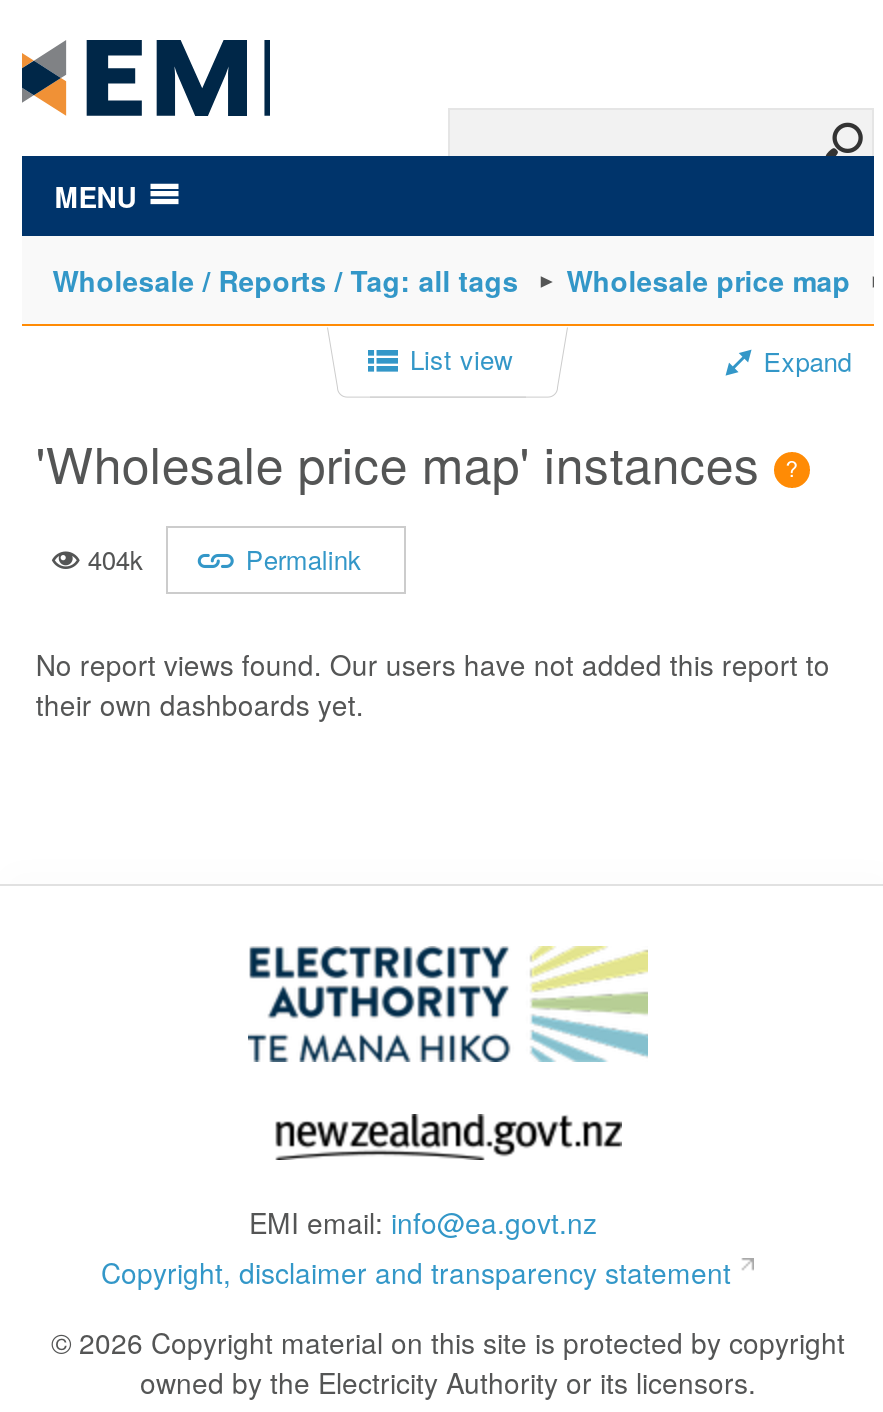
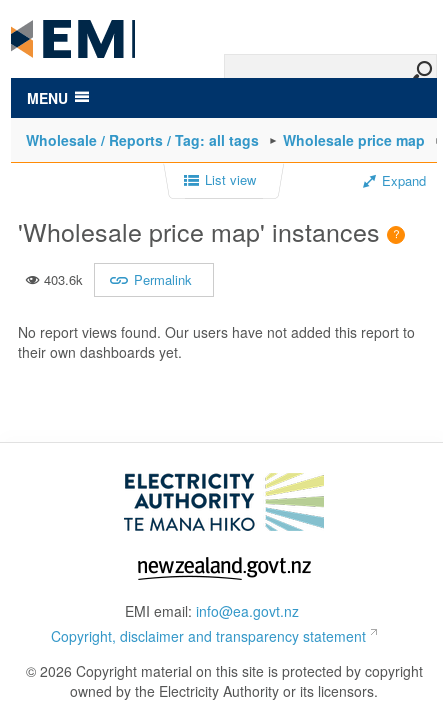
[88,540,144,578] 404k -> [44,270,83,289] 403.6k

